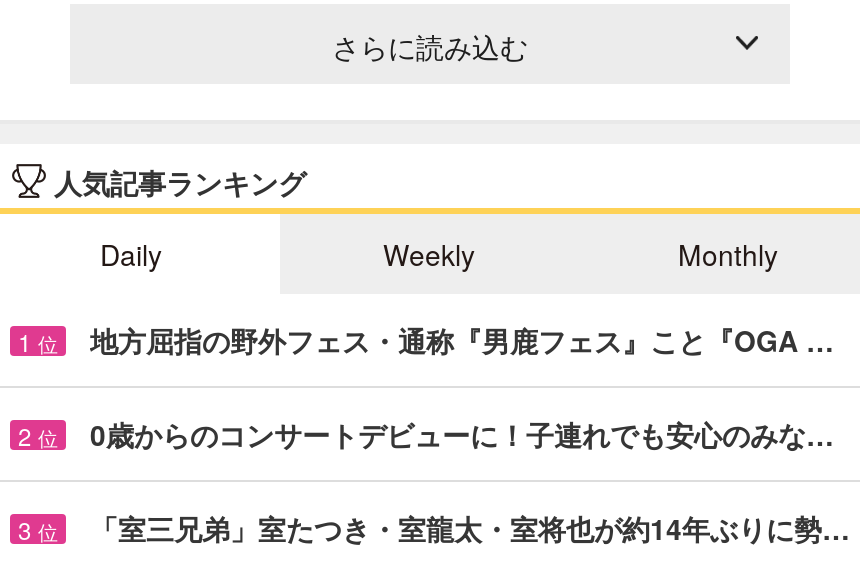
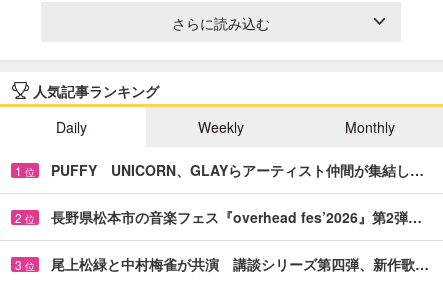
[90,320,834,360] 地方屈指の野外フェス・通称『男鹿フェス』こと『OGA … -> [51,160,424,180] PUFFY UNICORN、GLAYらアーティスト仲間が集結し…
[90,414,834,454] 0歳からのコンサートデビューに！子連れでも安心のみな… -> [51,207,422,227] 長野県松本市の音楽フェス『overhead fes’2026』第2弾…
[90,508,850,548] 「室三兄弟」室たつき・室龍太・室将也が約14年ぶりに勢… -> [51,254,429,274] 尾上松緑と中村梅雀が共演 講談シリーズ第四弾、新作歌…

